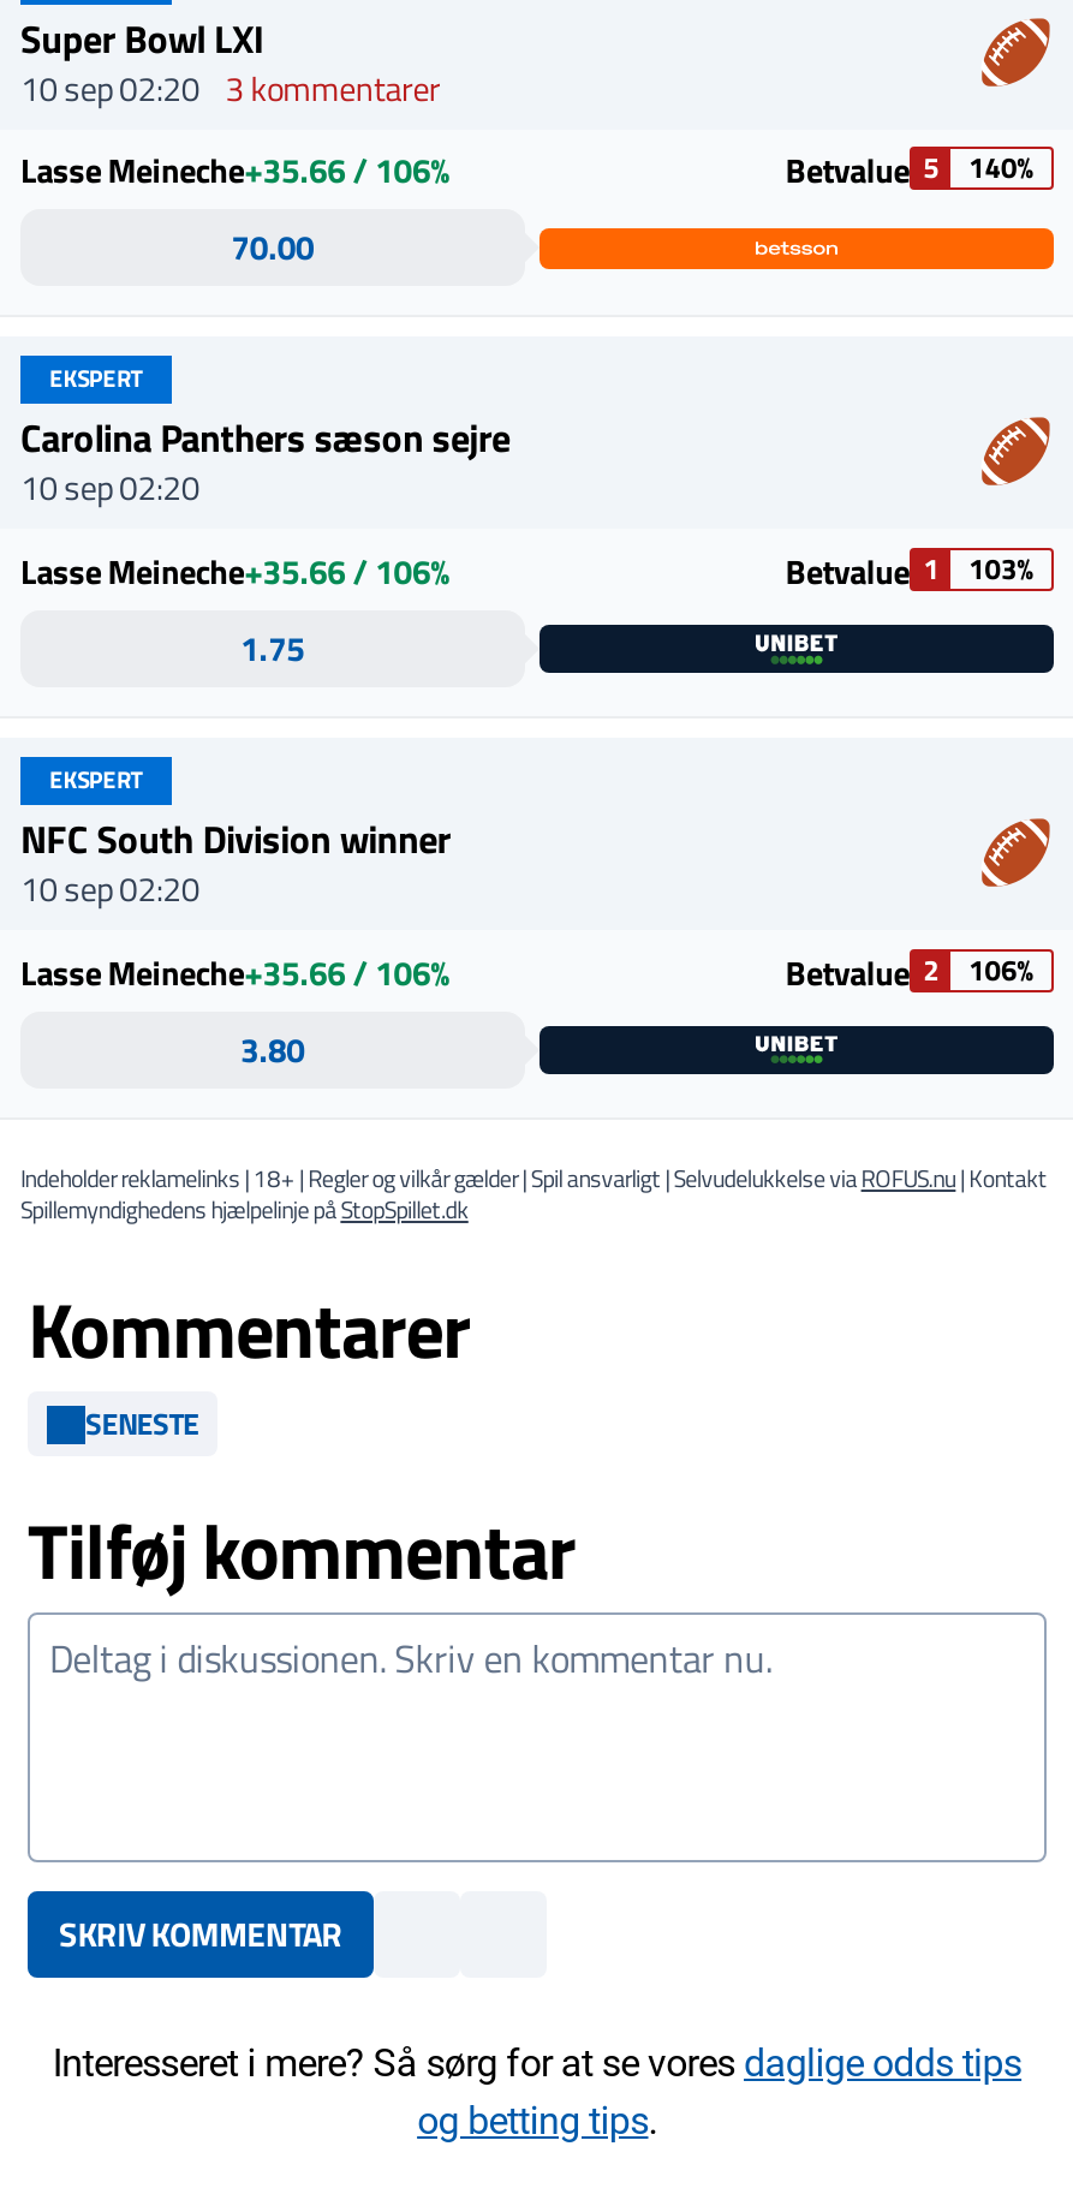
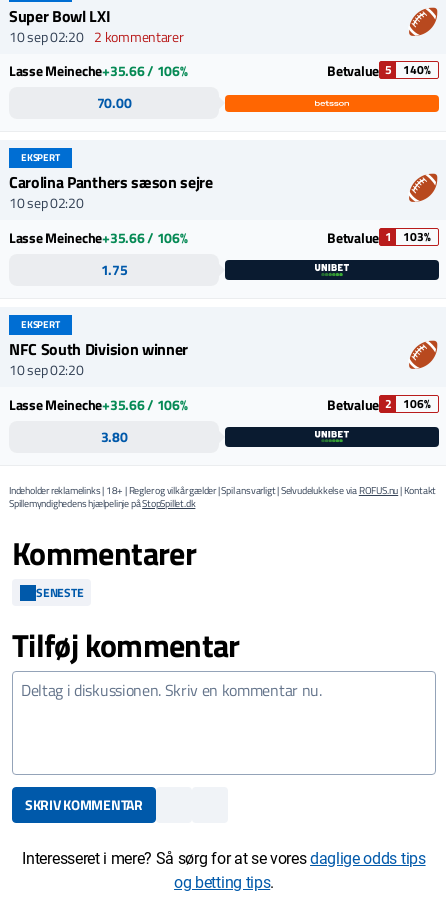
[20,61,440,112] 10 sep 02:20 3 kommentarer -> [9,25,184,46] 10 sep 02:20 2 kommentarer

